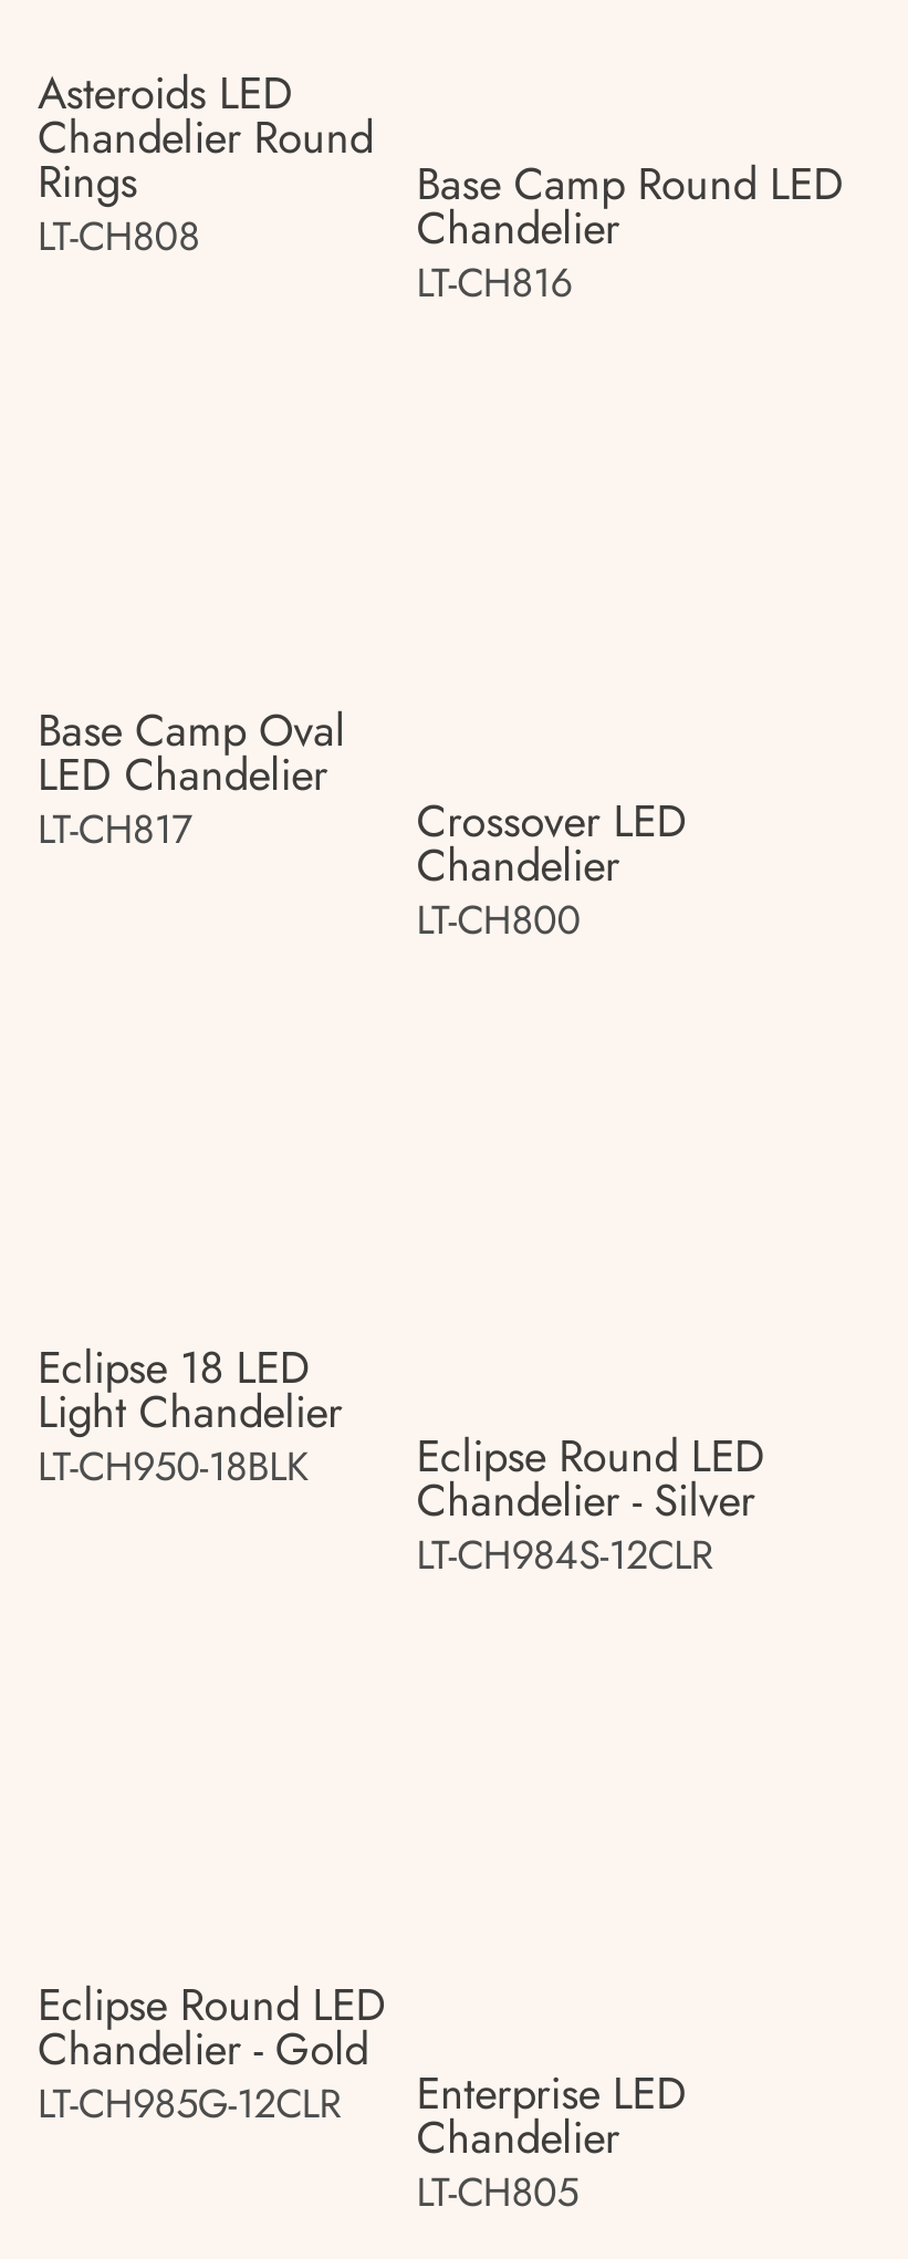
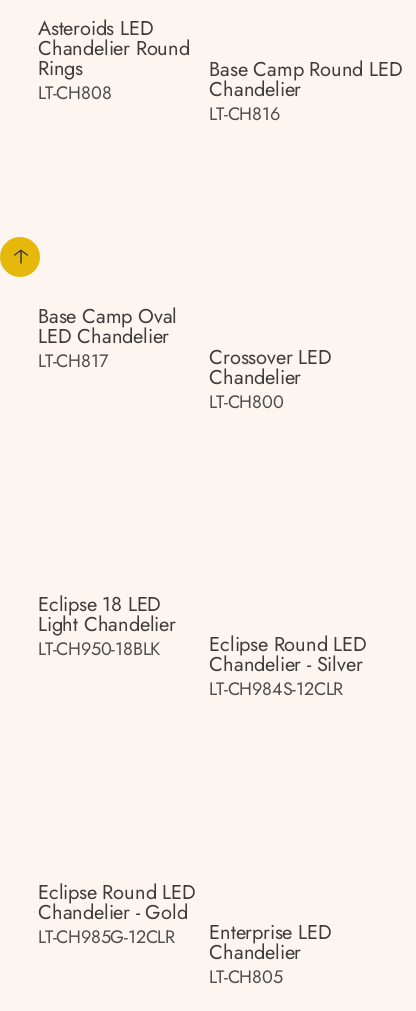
none -> [3,236,41,278] [image]

